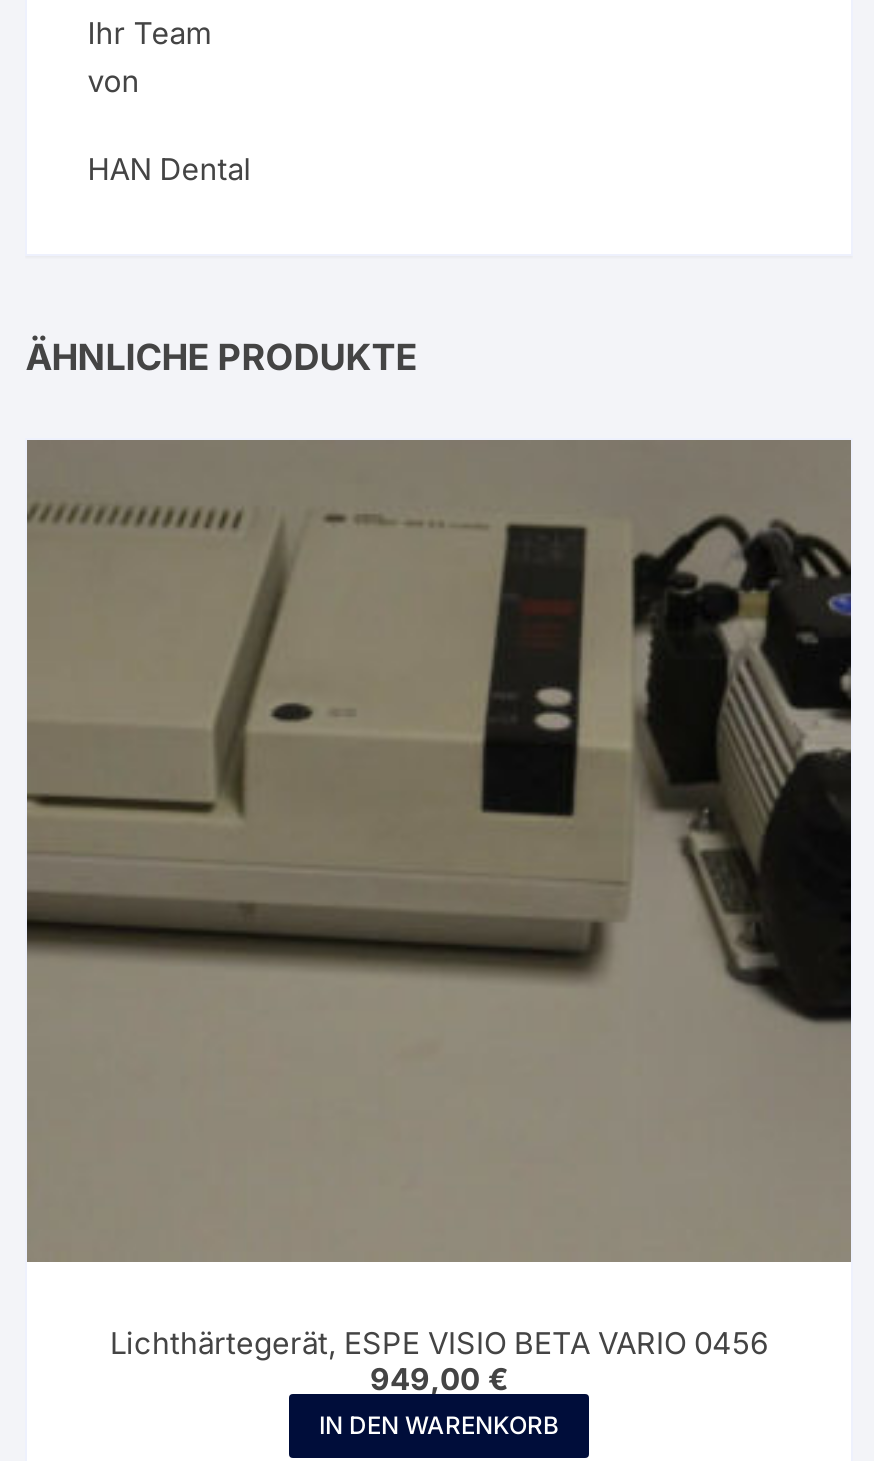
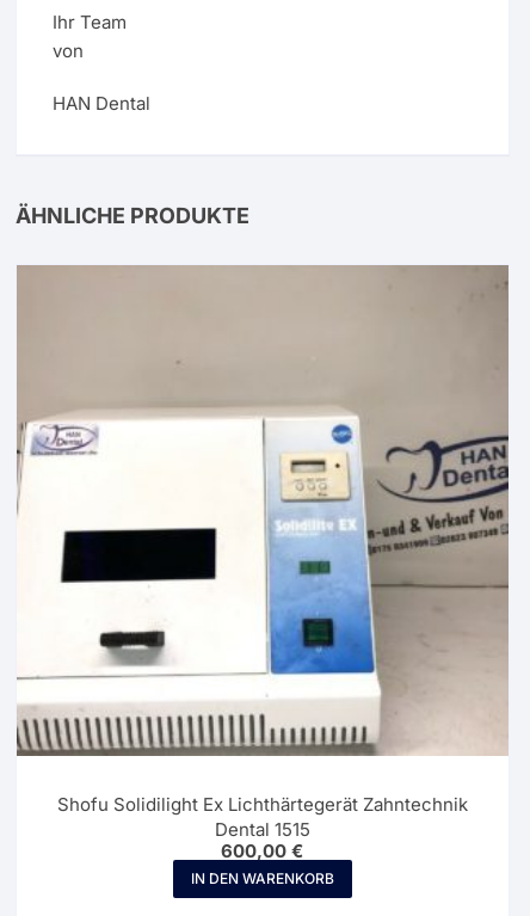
[25,440,853,1398] [image] | Lichthärtegerät, ESPE VISIO BETA VARIO 0456 | 949,00 € -> [17,265,509,862] [image] | Shofu Solidilight Ex Lichthärtegerät Zahntechnik | Dental 1515 | 600,00 €

